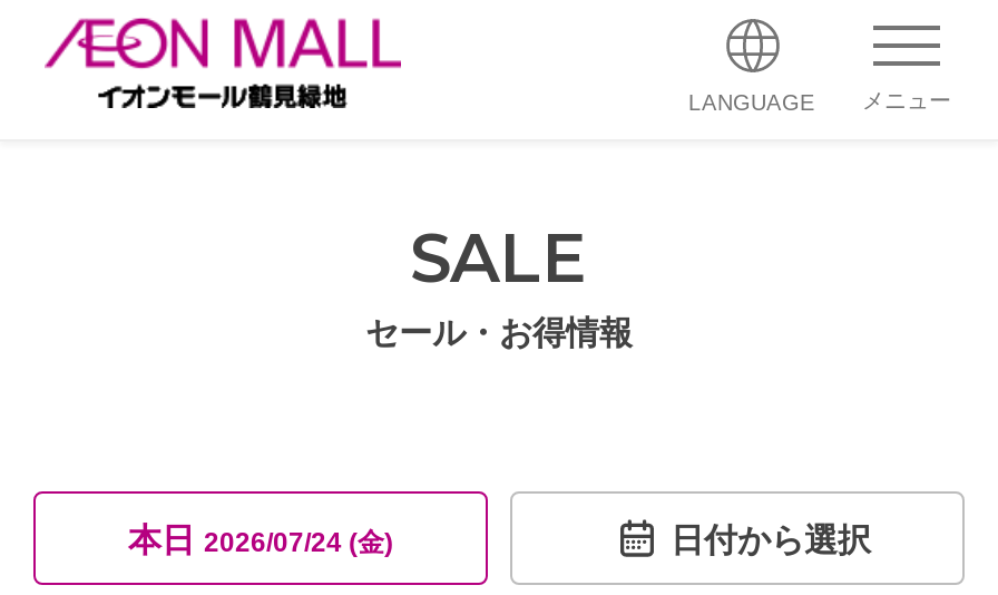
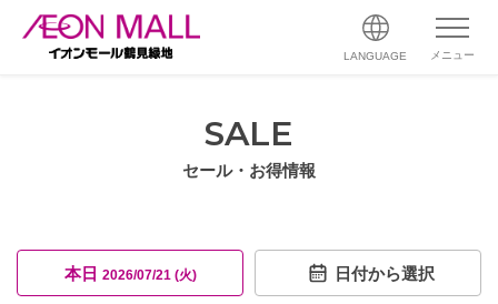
[128,519,393,557] 本日2026/07/24 (金) -> [64,264,196,282] 本日2026/07/21 (火)

